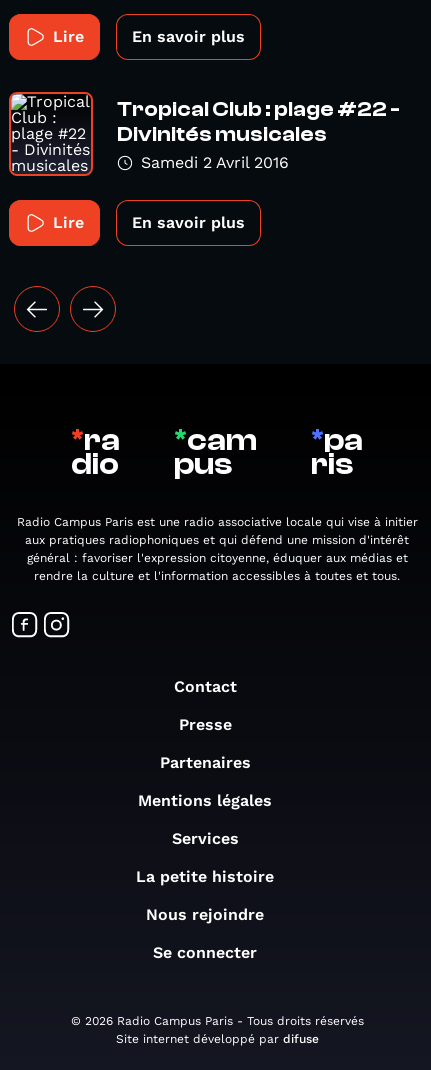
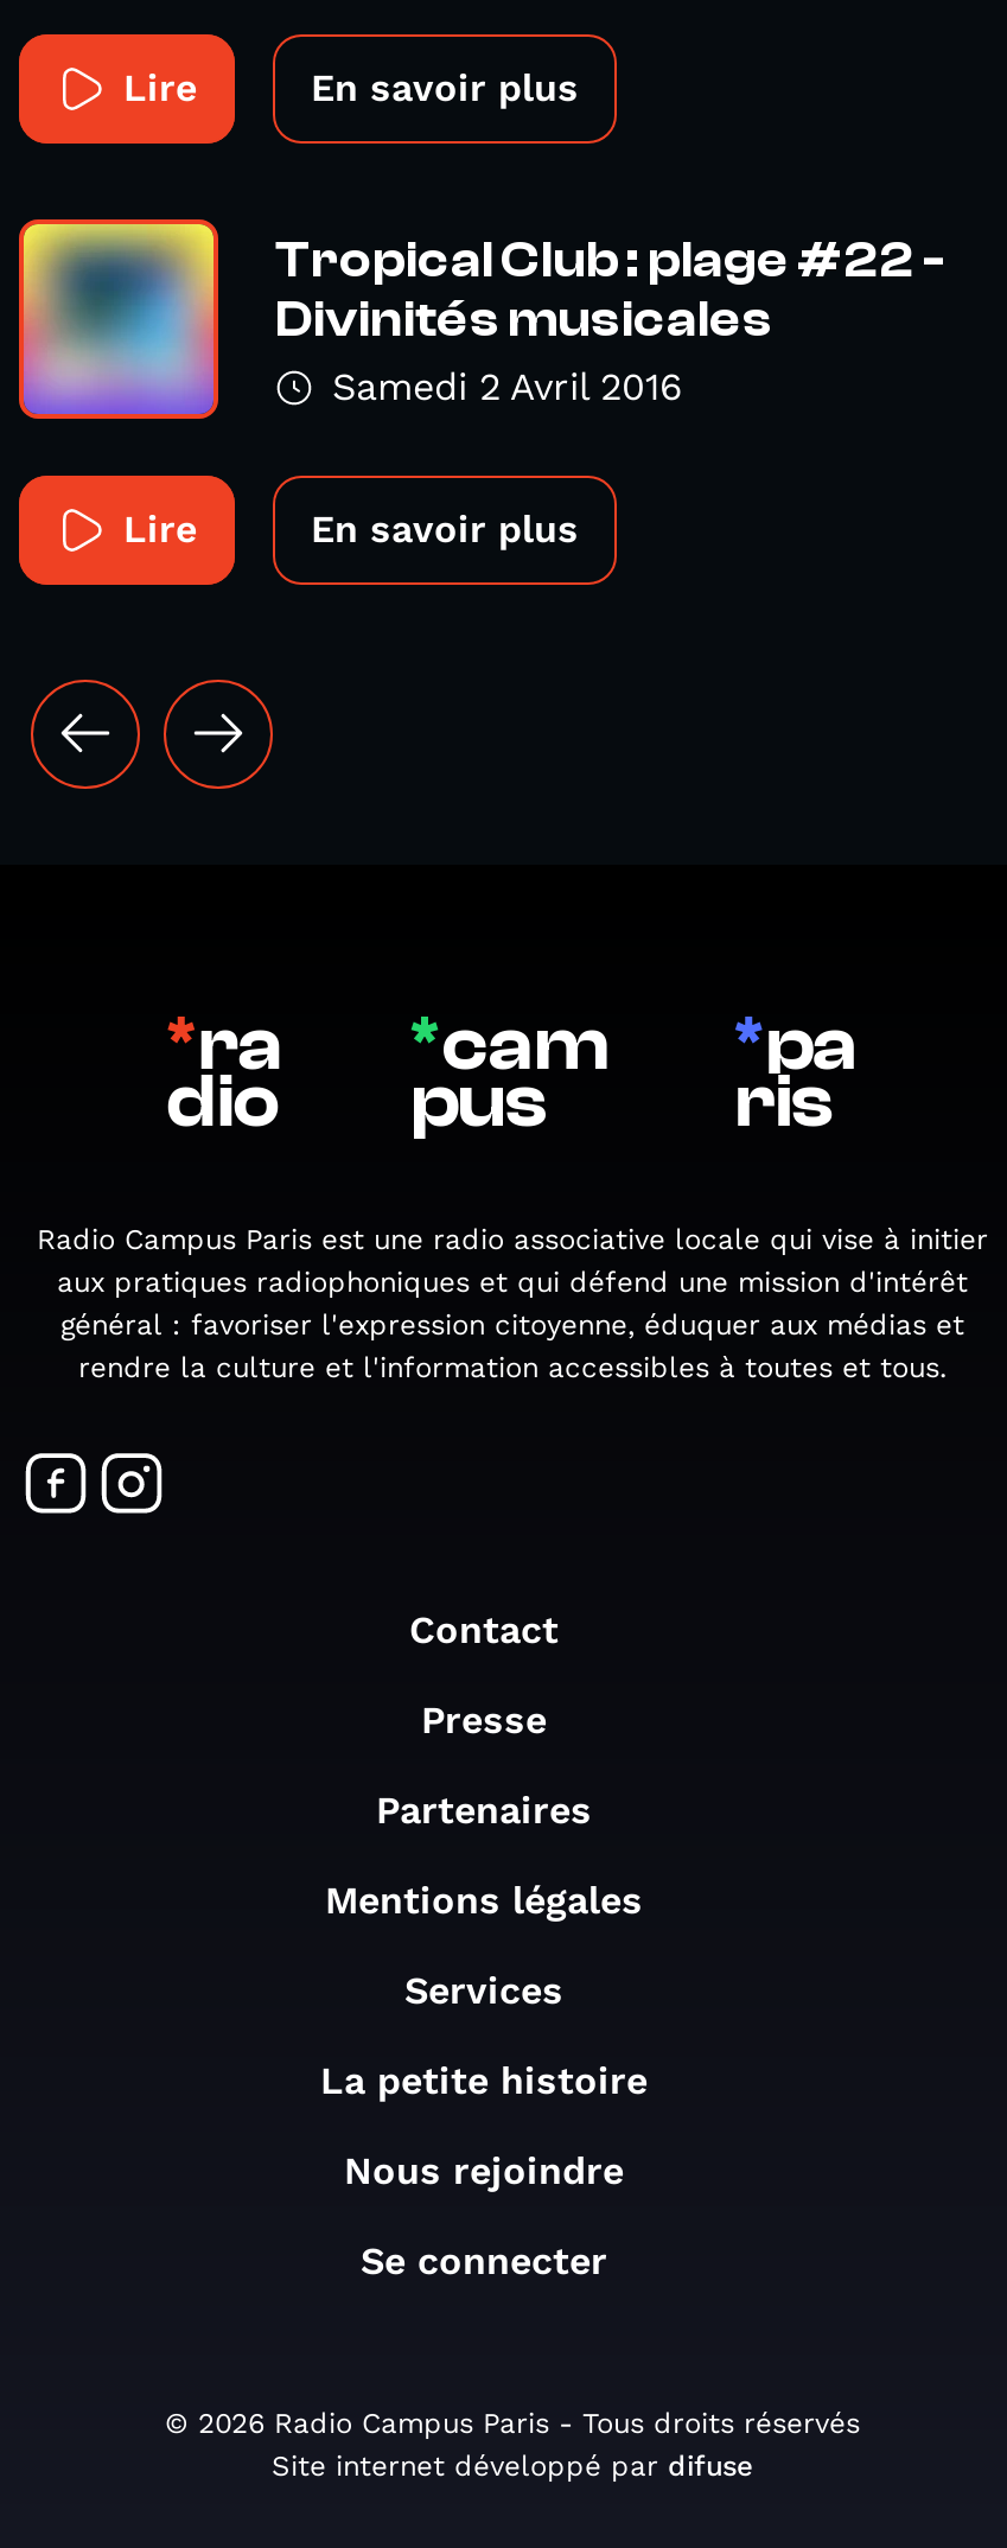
[10,92,91,176] [image] -> [21,218,216,420] [image]

